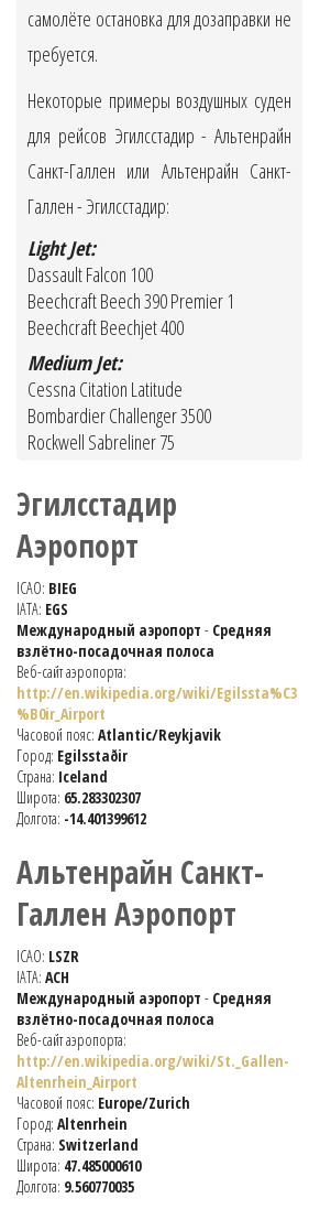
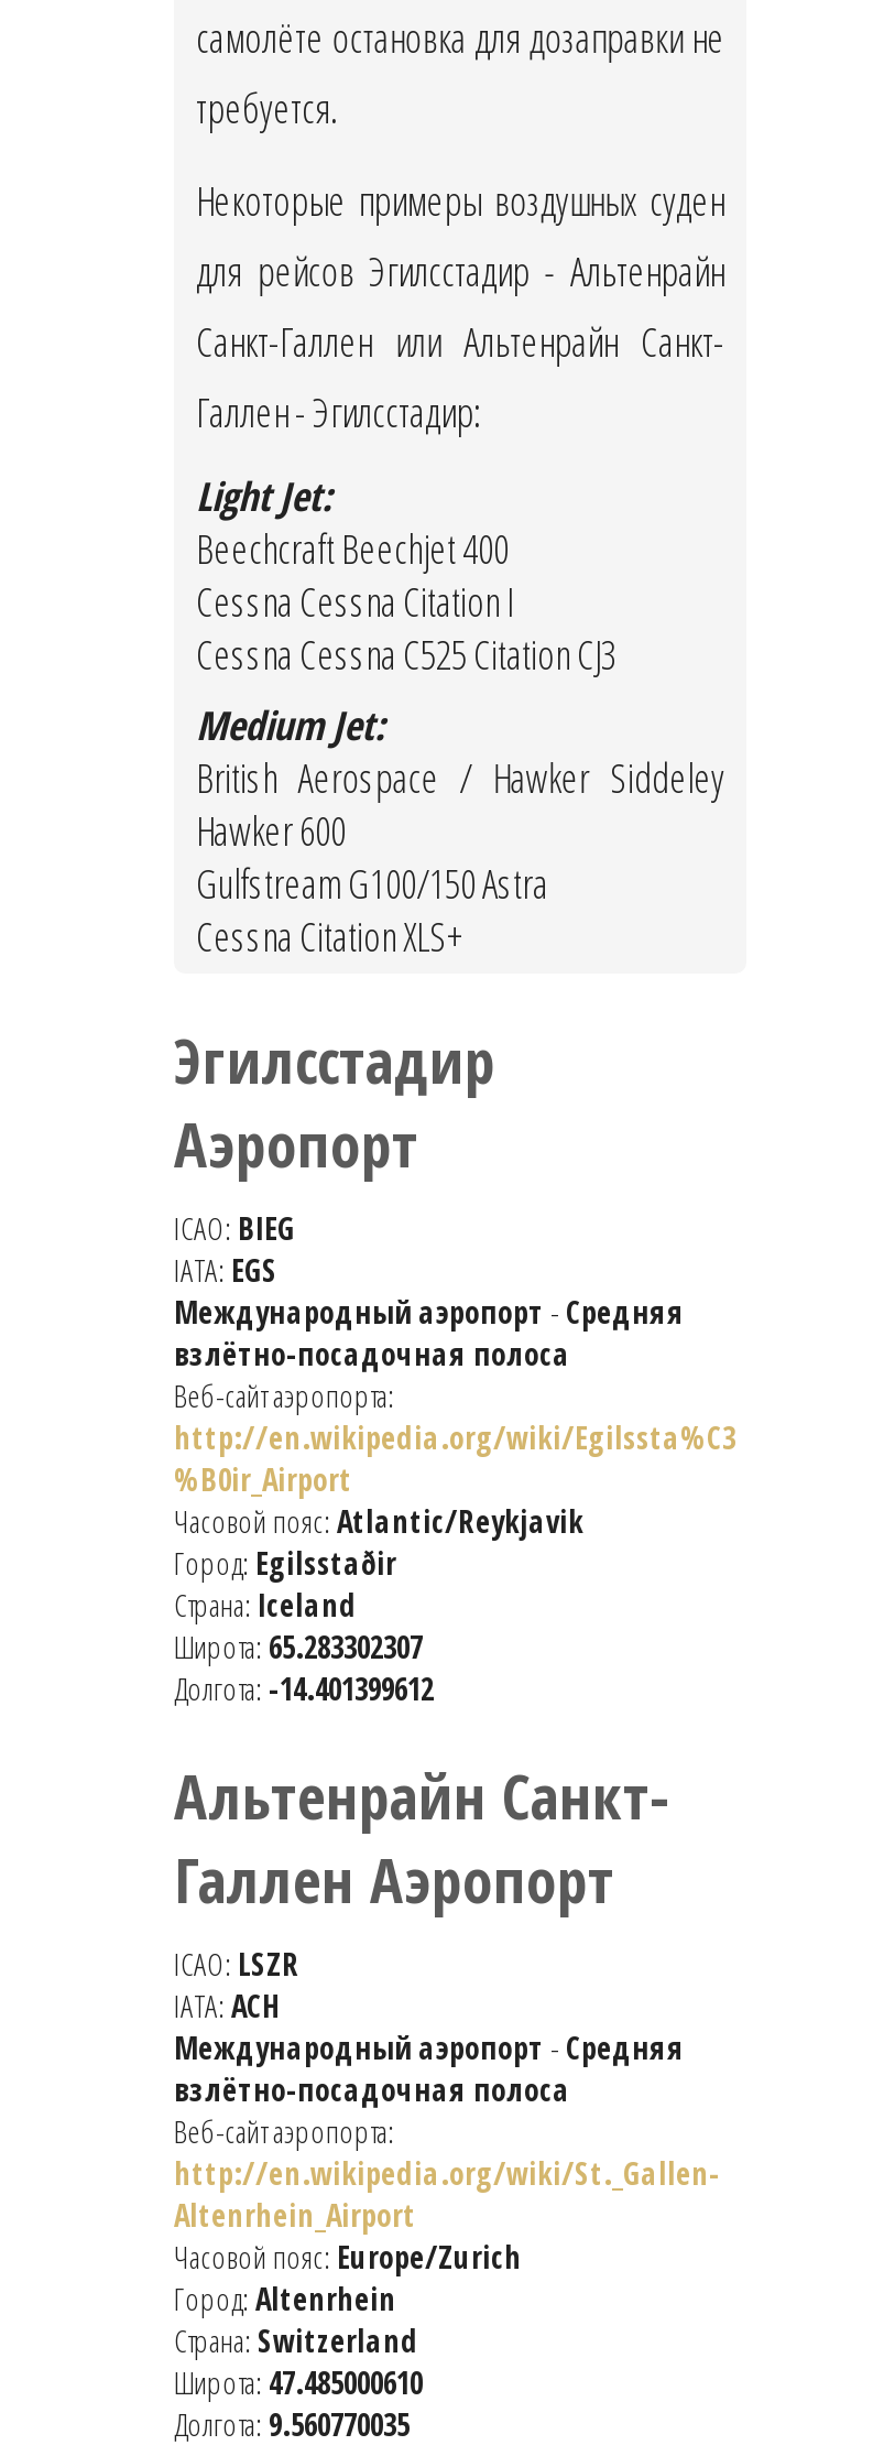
[27,262,234,315] Dassault Falcon 100 | Beechcraft Beech 390 Premier 1 -> none
moved [27,315,184,341] -> [196,523,509,576]: Beechcraft Beechjet 400
none -> [196,576,616,682] Cessna Cessna Citation I | Cessna Cessna C525 Citation CJ3
[27,376,211,456] Cessna Citation Latitude | Bombardier Challenger 3500 | Rockwell Sabreliner 75 -> [196,752,724,963] British Aerospace / Hawker Siddeley | Hawker 600 | Gulfstream G100/150 Astra | Cessna Citation XLS+

